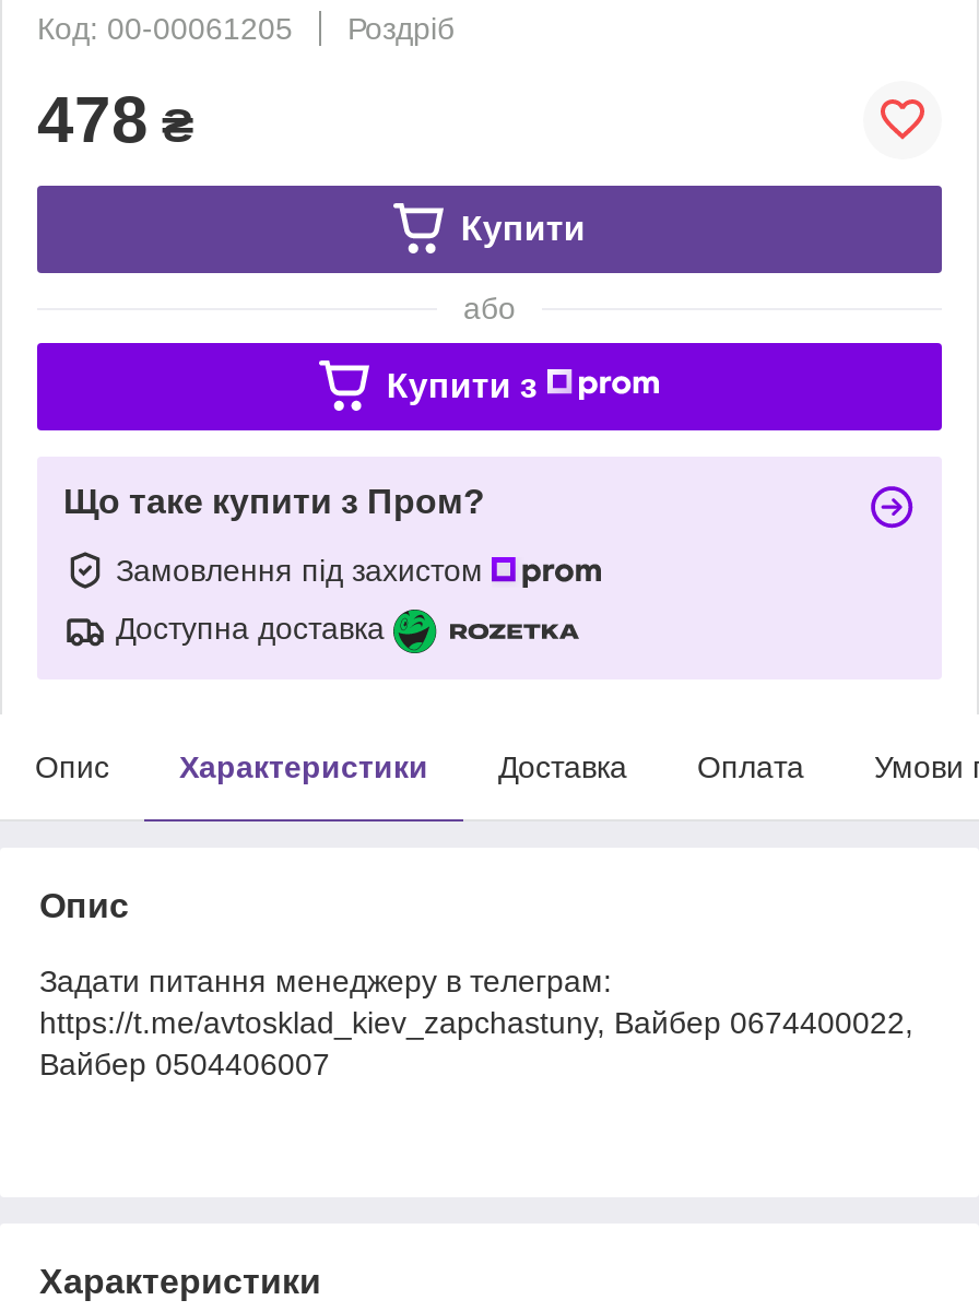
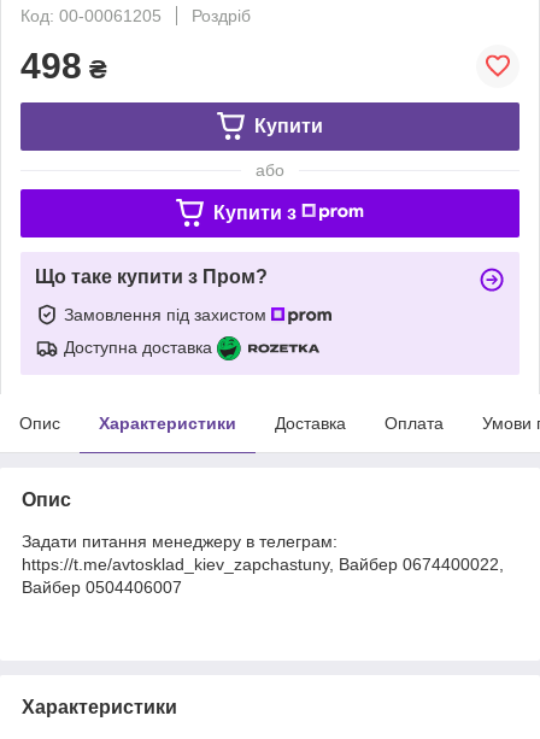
[37,83,194,155] 478 ₴ -> [20,46,107,85] 498 ₴

